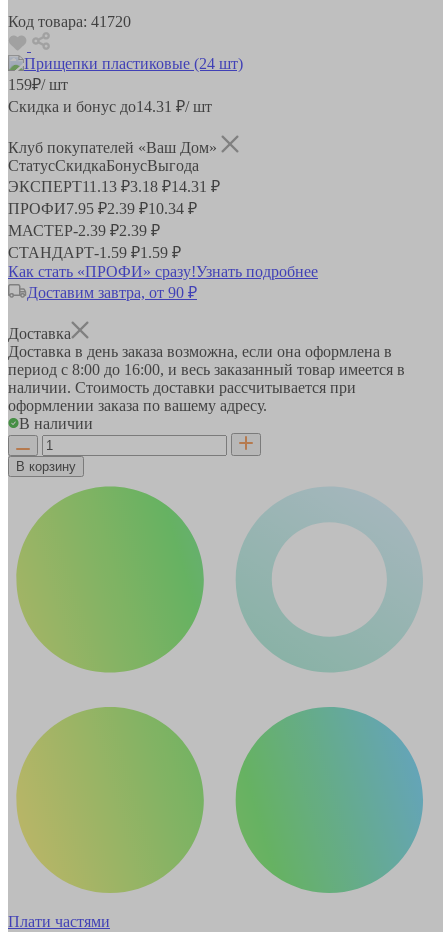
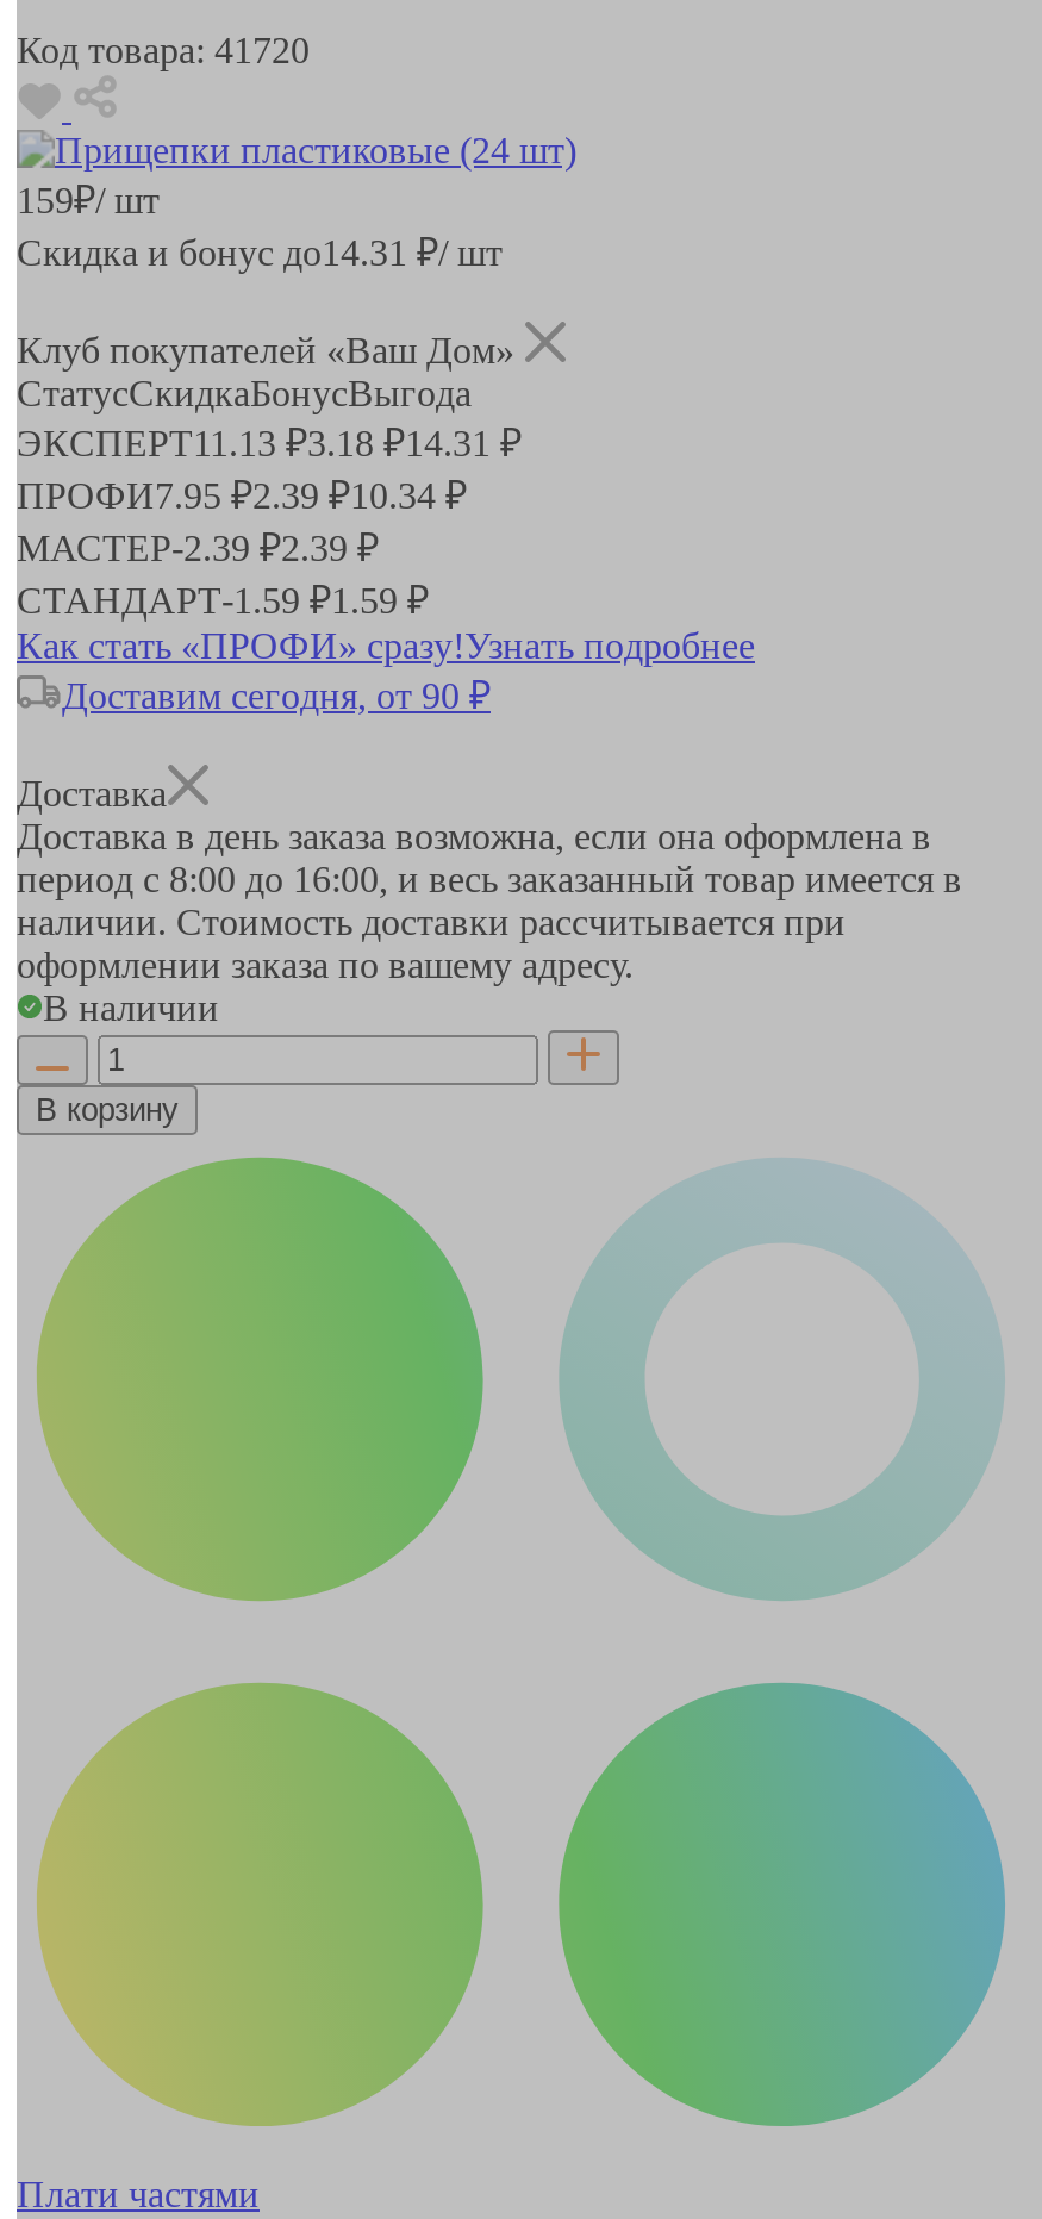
[27,284,197,301] Доставим завтра, от 90 ₽ -> [62,674,491,715] Доставим сегодня, от 90 ₽

